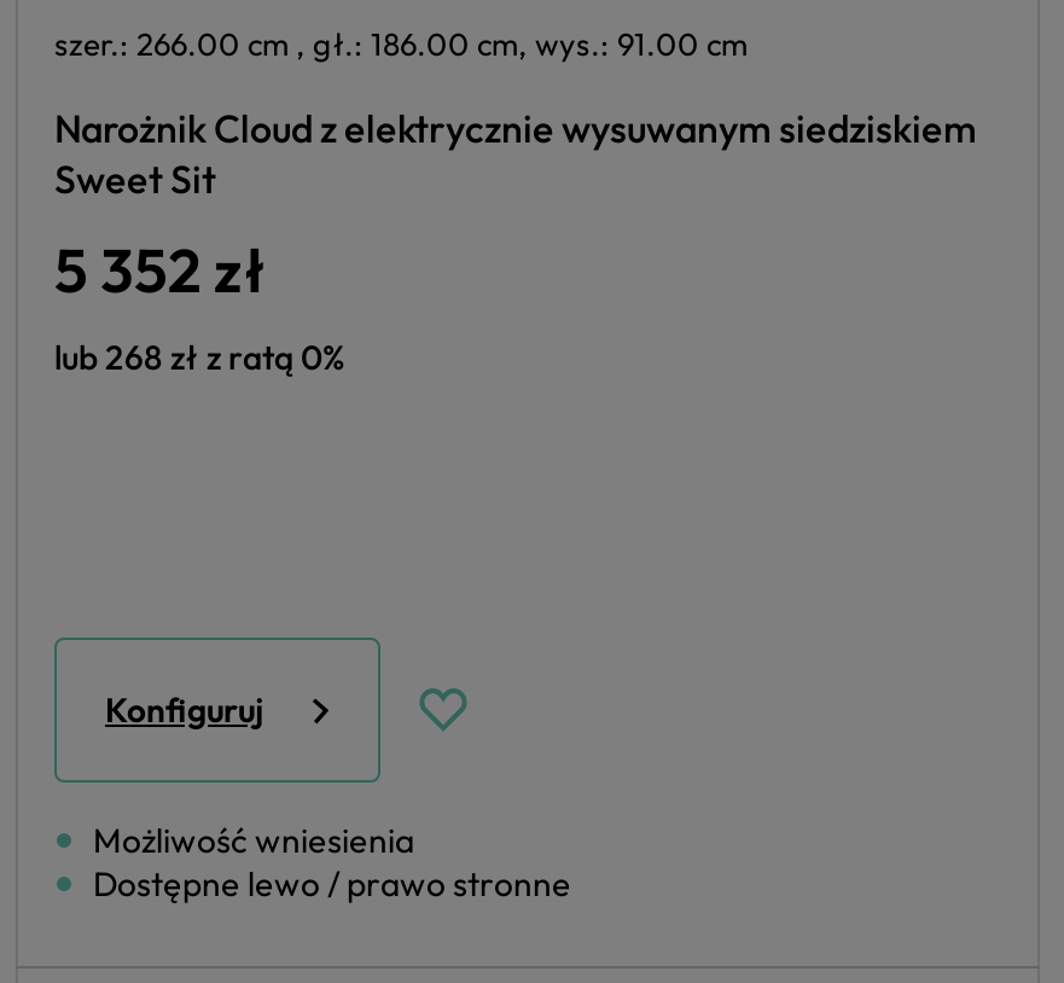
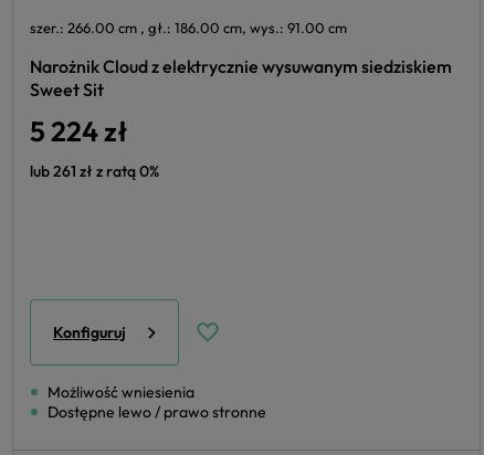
[54,232,267,309] 5 352 zł -> [30,114,128,149] 5 224 zł
[54,336,344,379] lub 268 zł z ratą 0% -> [30,161,159,181] lub 261 zł z ratą 0%

